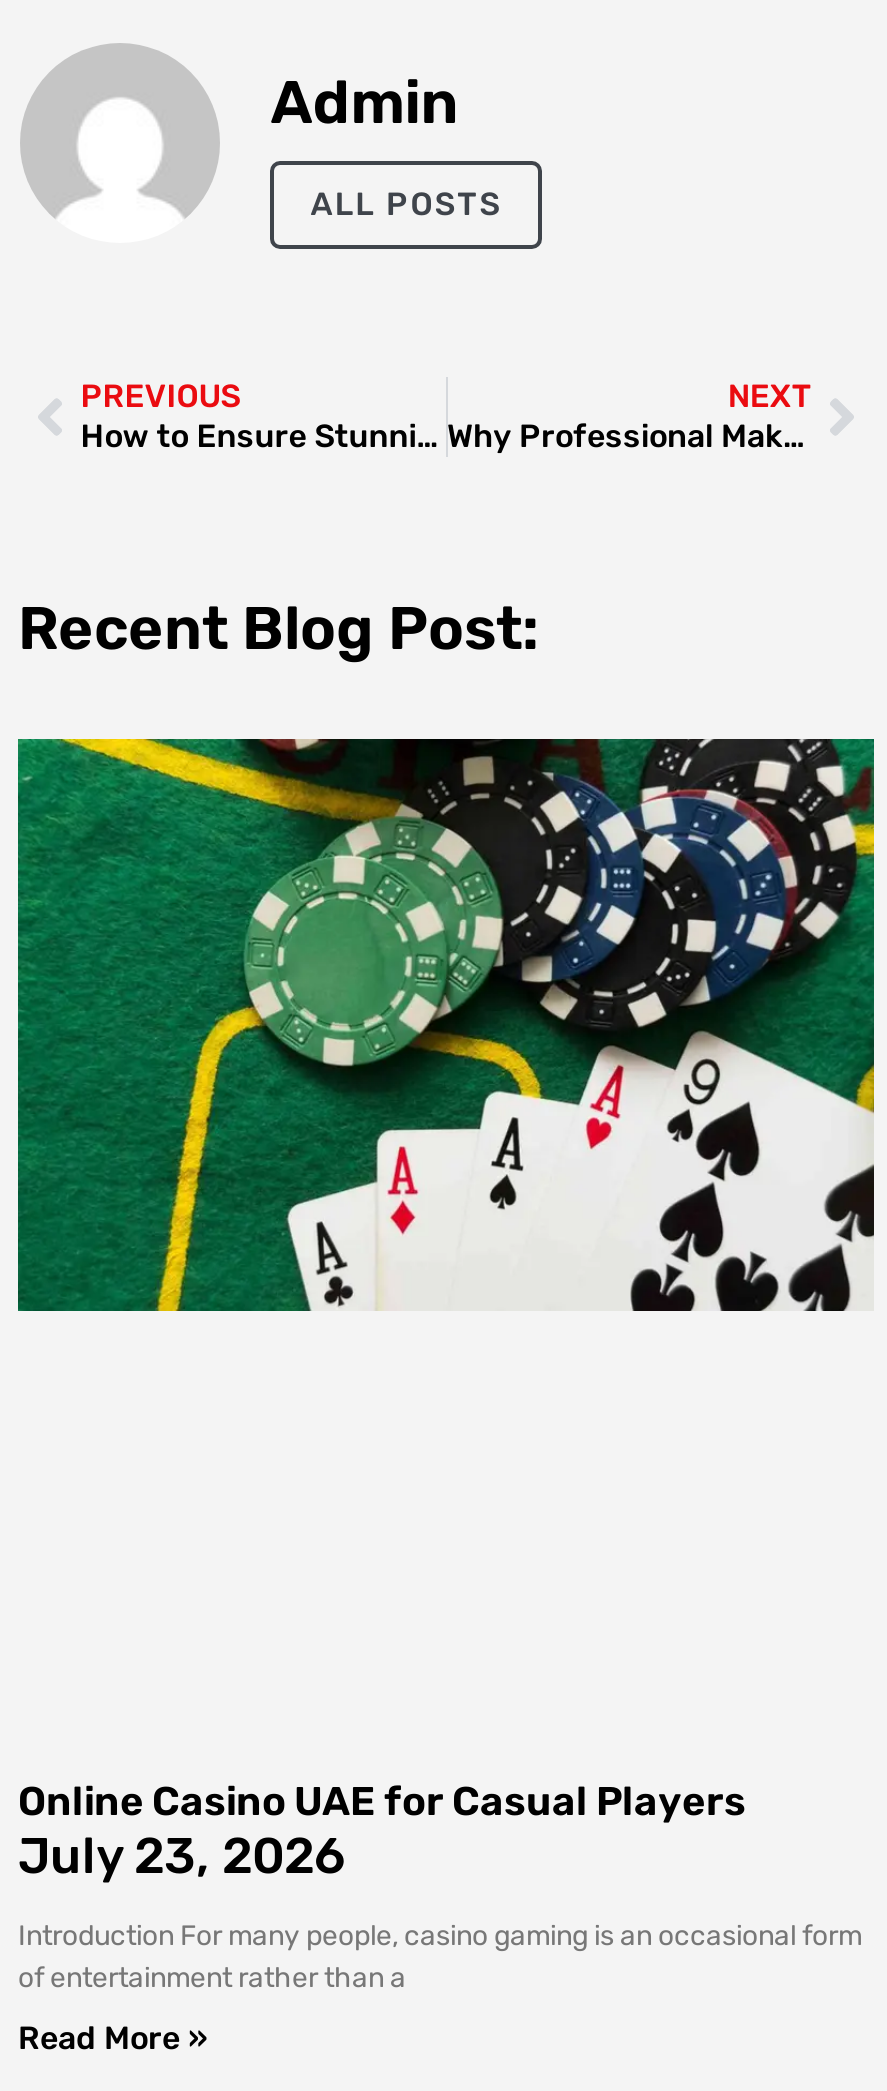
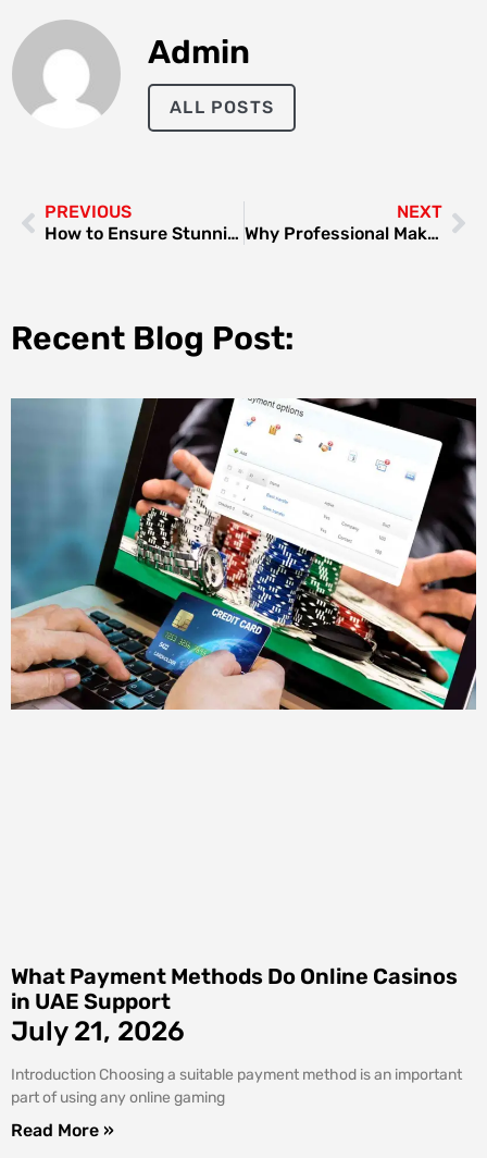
[16,737,876,1313] [image] -> [10,397,477,711] [image]
[18,1776,746,1884] Online Casino UAE for Casual Players | July 23, 2026 -> [11,963,458,1047] What Payment Methods Do Online Casinos | in UAE Support | July 21, 2026
[18,1918,862,1994] Introduction For many people, casino gaming is an occasional form | of entertainment rather than a -> [11,1065,462,1107] Introduction Choosing a suitable payment method is an important | part of using any online gaming

